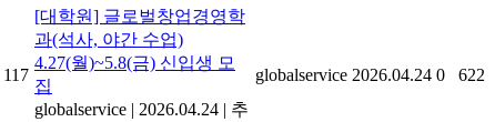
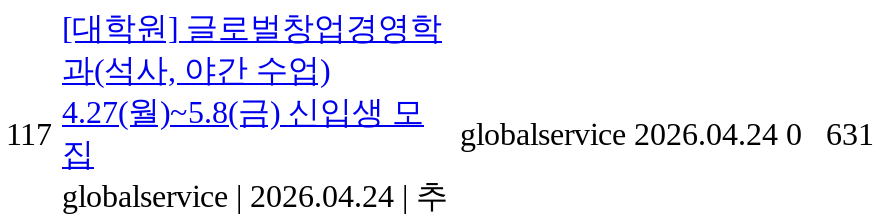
[255,65,485,84] globalservice 2026.04.24 0 622 -> [460,117,874,151] globalservice 2026.04.24 0 631

